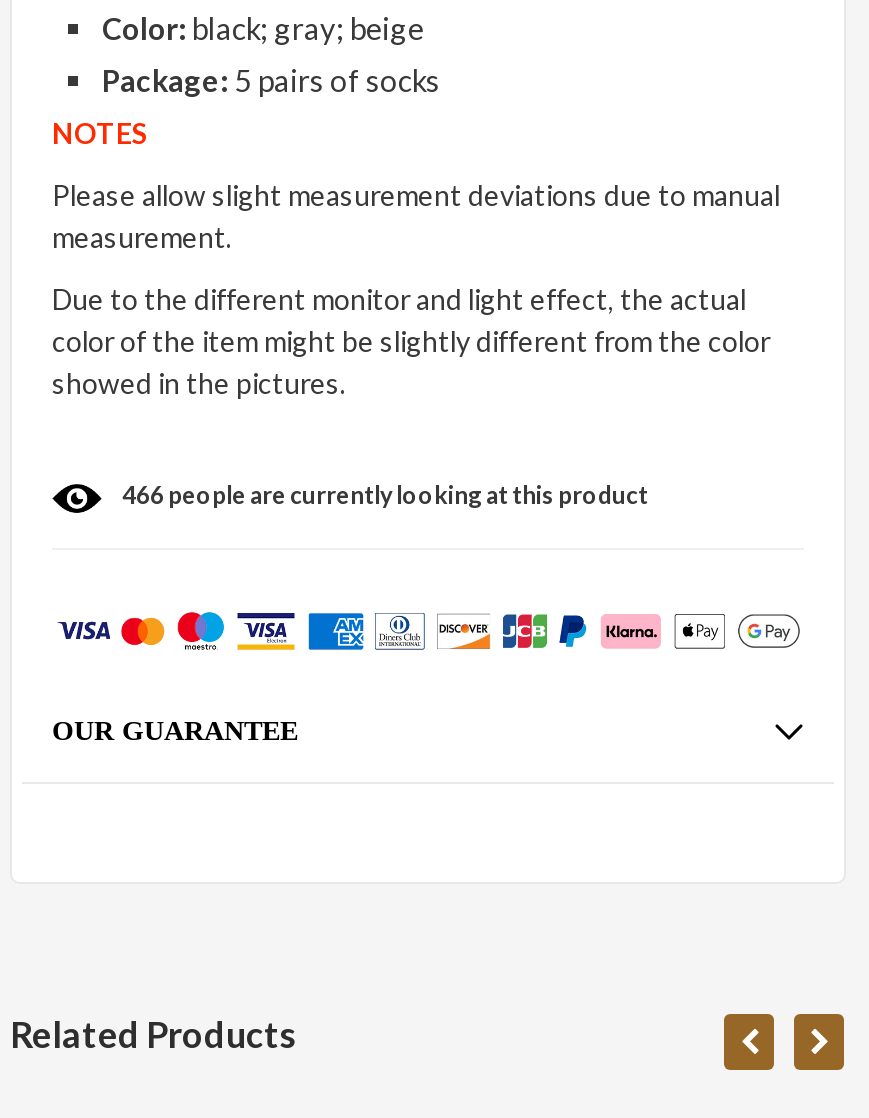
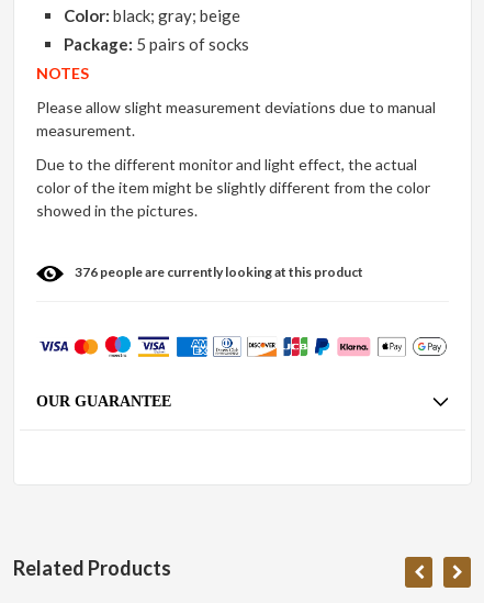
[122,481,648,511] 466 people are currently looking at this product -> [75,264,363,281] 376 people are currently looking at this product

